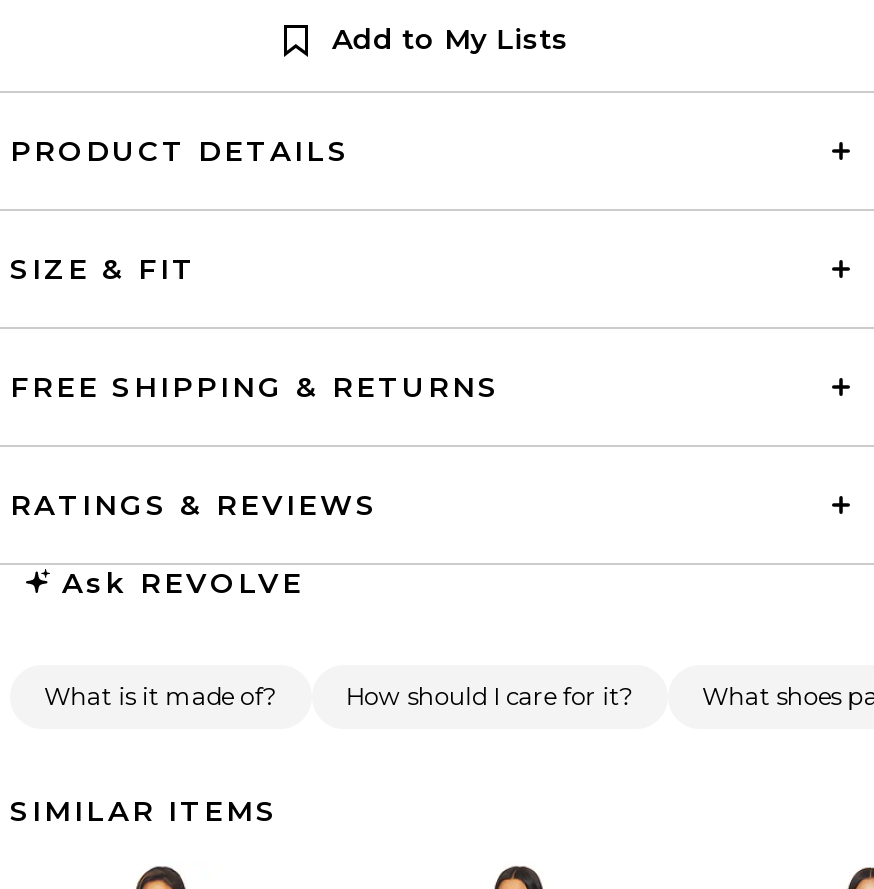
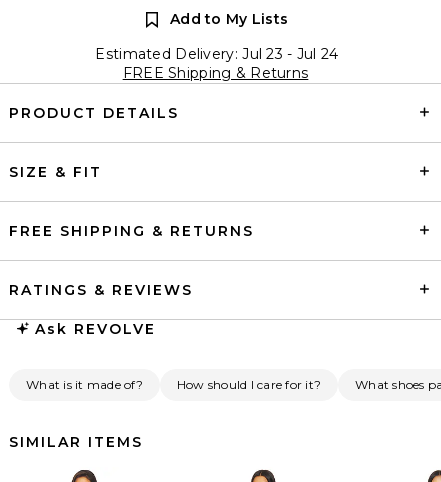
none -> [95,45,339,82] Estimated Delivery: Jul 23 - Jul 24 | FREE Shipping & Returns

